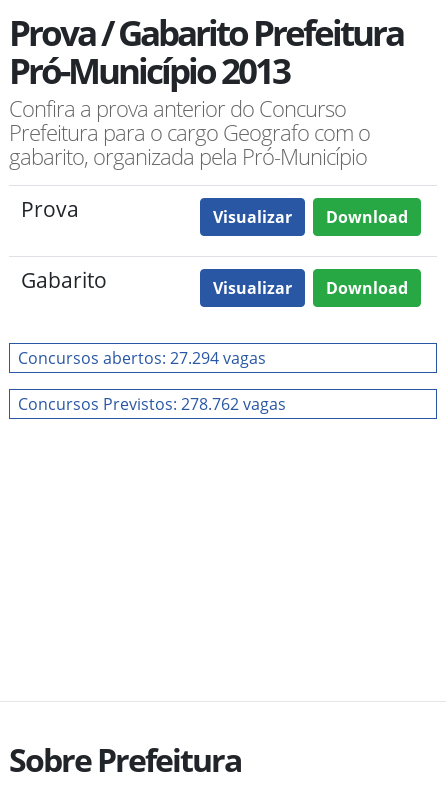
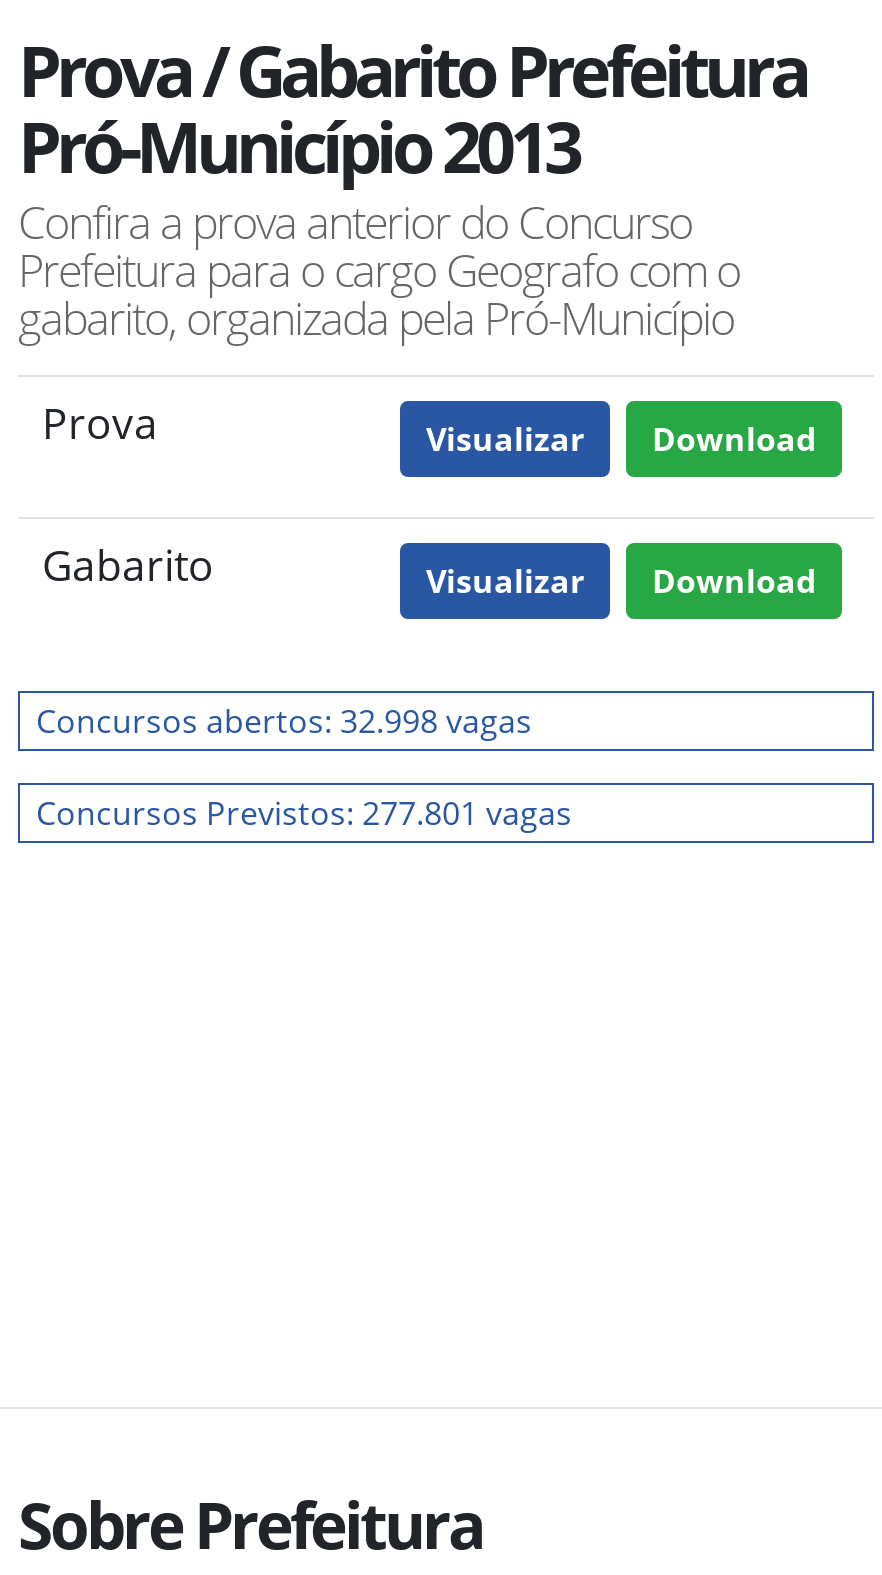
[18,347,266,369] Concursos abertos: 27.294 vagas -> [36,699,532,743] Concursos abertos: 32.998 vagas
[18,393,286,415] Concursos Previstos: 278.762 vagas -> [36,791,572,835] Concursos Previstos: 277.801 vagas

